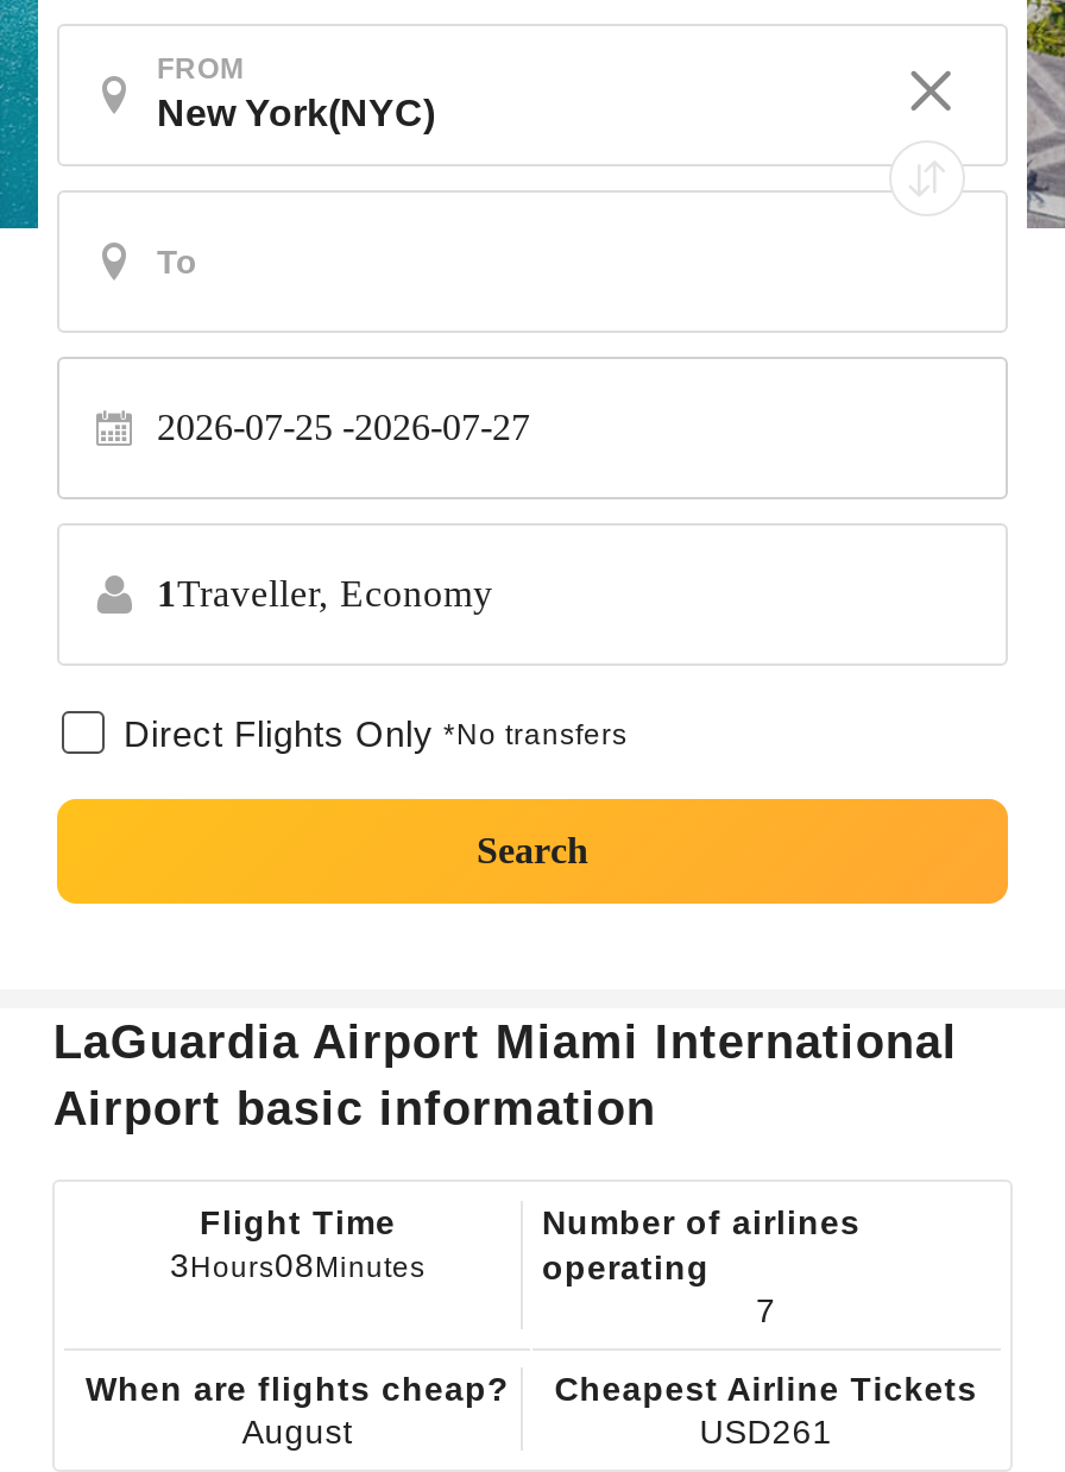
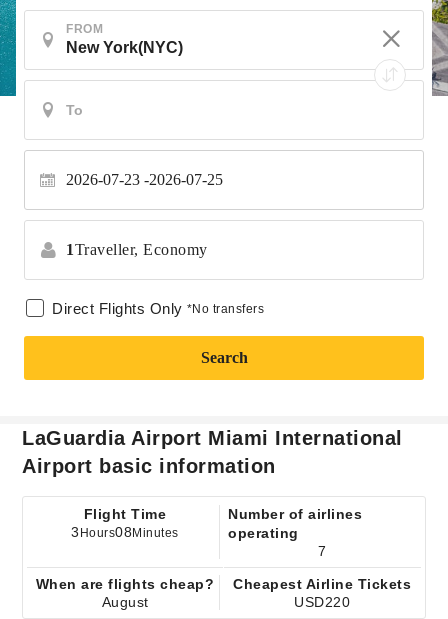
[157,407,530,447] 2026-07-25 -2026-07-27 -> [66,171,223,188] 2026-07-23 -2026-07-25
[700,1413,833,1451] USD261 -> [294,594,350,610] USD220

